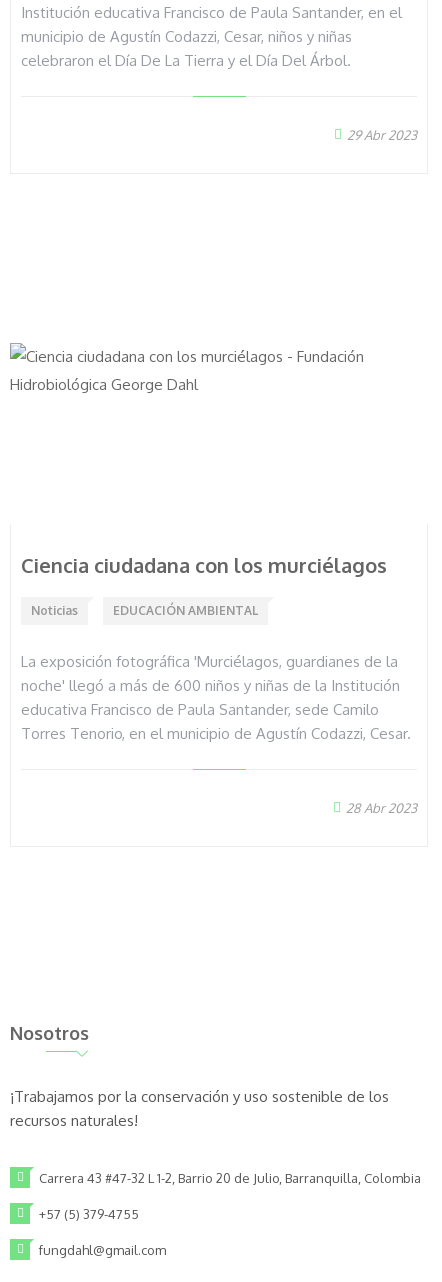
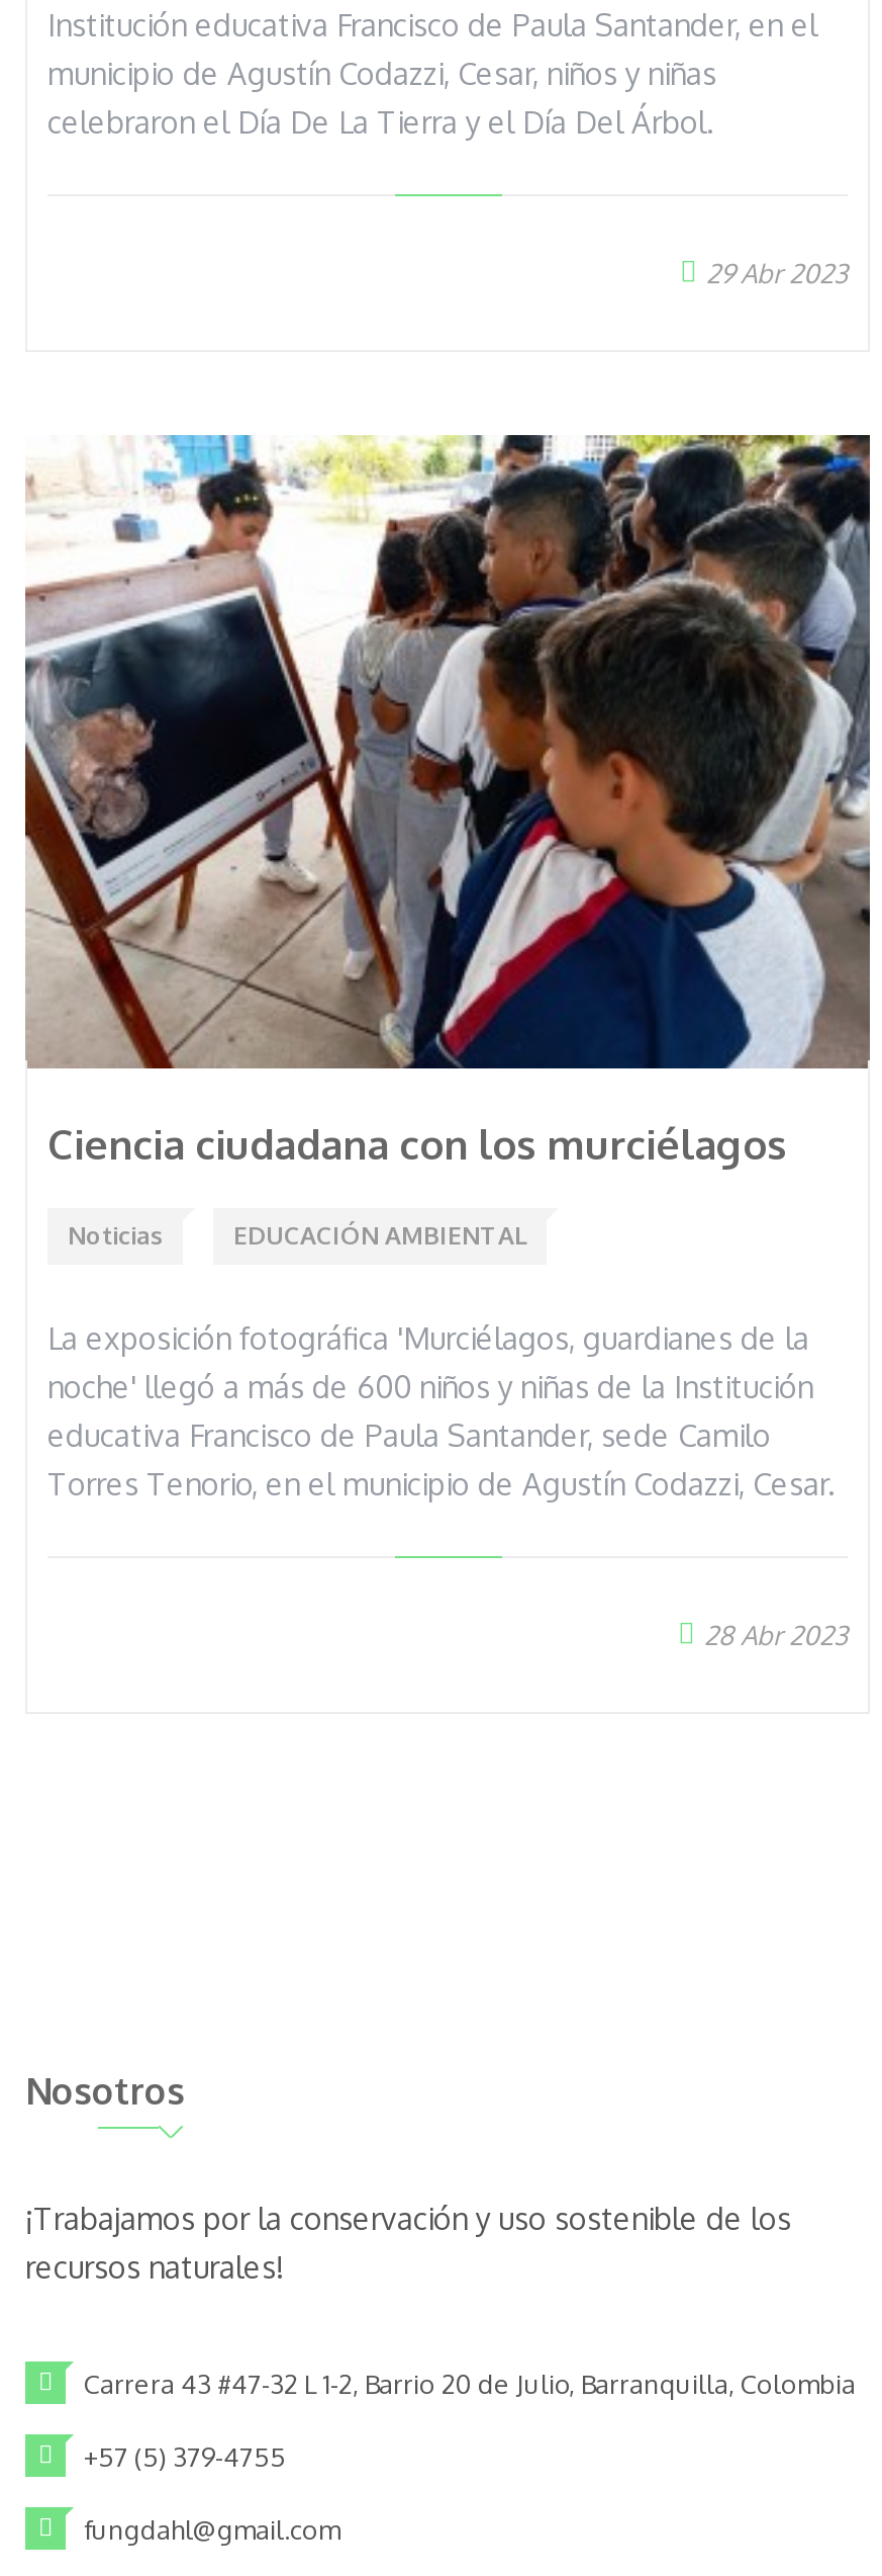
none -> [23,433,872,1070] [image]

